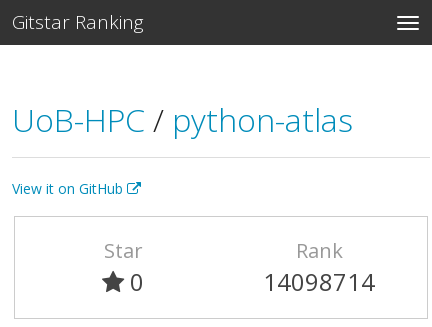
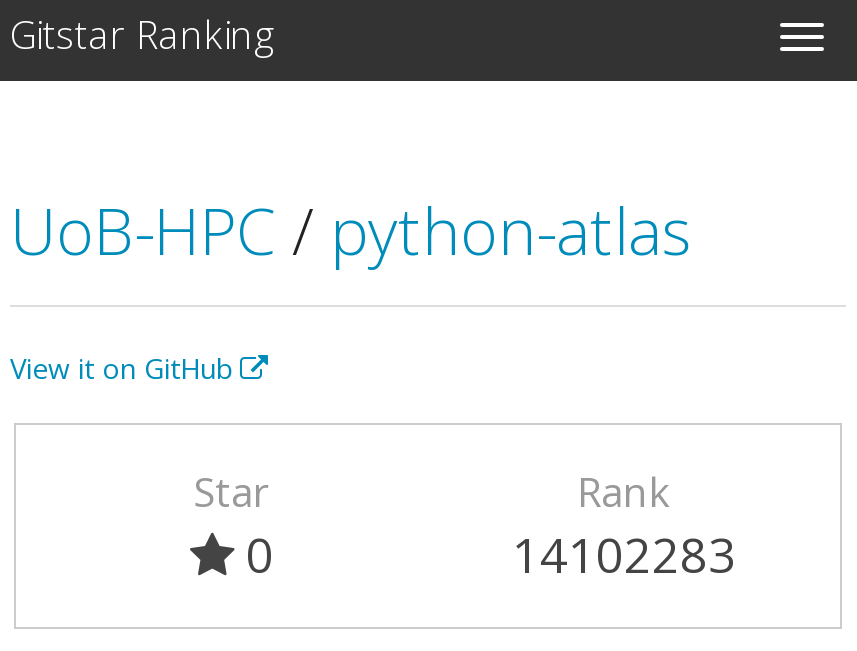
[263,265,375,298] 14098714 -> [512,521,736,587] 14102283

